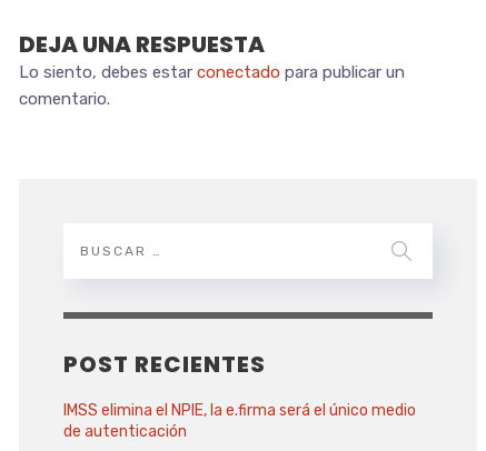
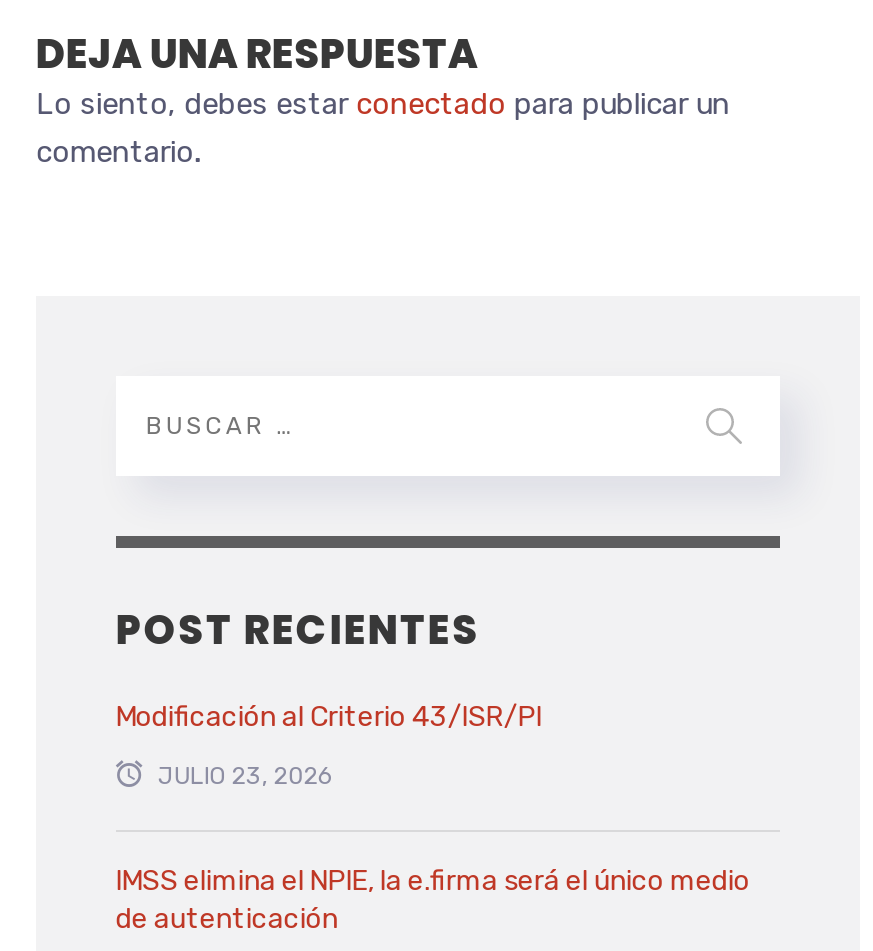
none -> [116,700,542,790] Modificación al Criterio 43/ISR/PI | JULIO 23, 2026

